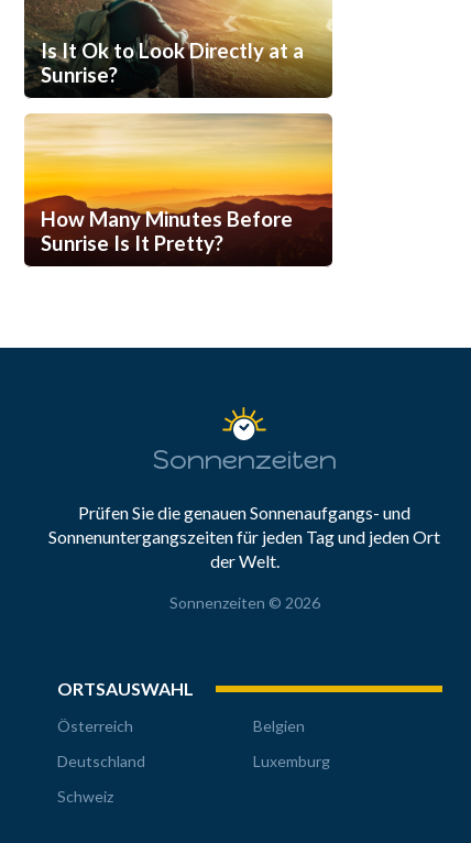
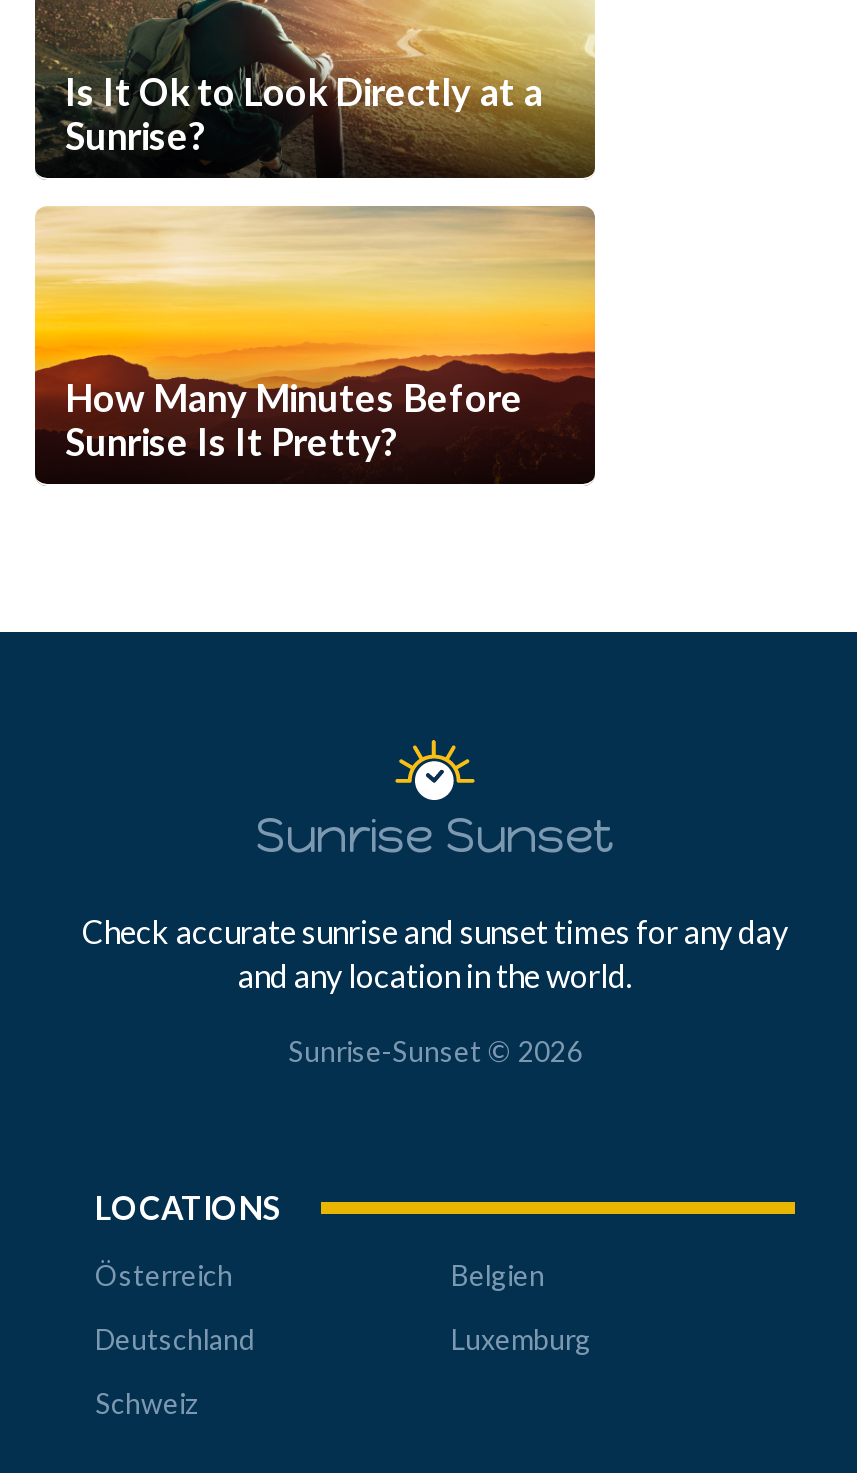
[152,444,336,475] Sonnenzeiten -> [255,806,615,864] Sunrise Sunset
[48,502,440,571] Prüfen Sie die genauen Sonnenaufgangs- und | Sonnenuntergangszeiten für jeden Tag und jeden Ort | der Welt. -> [82,912,788,994] Check accurate sunrise and sunset times for any day | and any location in the world.
[169,593,320,612] Sonnenzeiten © 2026 -> [288,1034,582,1068] Sunrise-Sunset © 2026
[57,678,194,699] ORTSAUSWAHL -> [95,1188,281,1226] LOCATIONS

